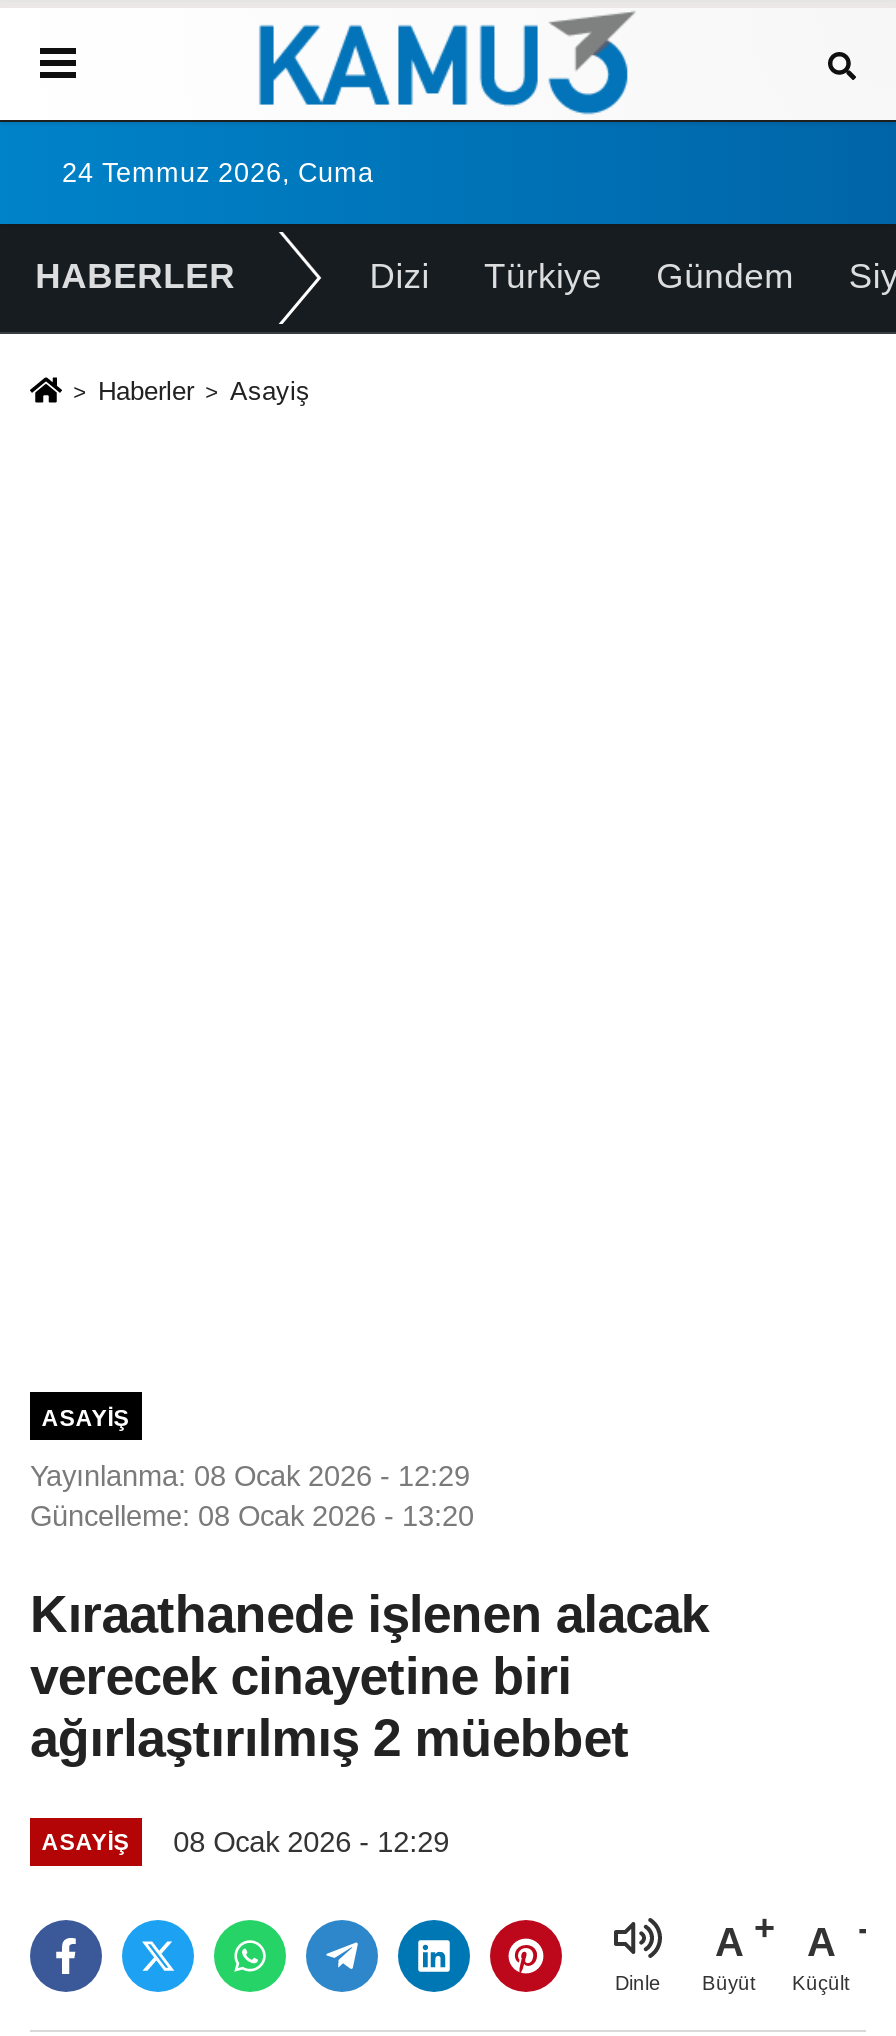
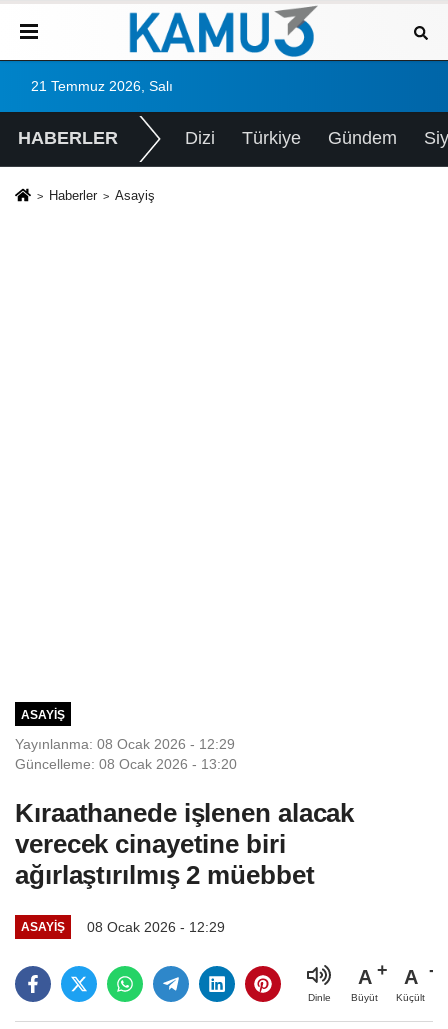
[62,158,374,188] 24 Temmuz 2026, Cuma -> [31,79,173,94] 21 Temmuz 2026, Salı

